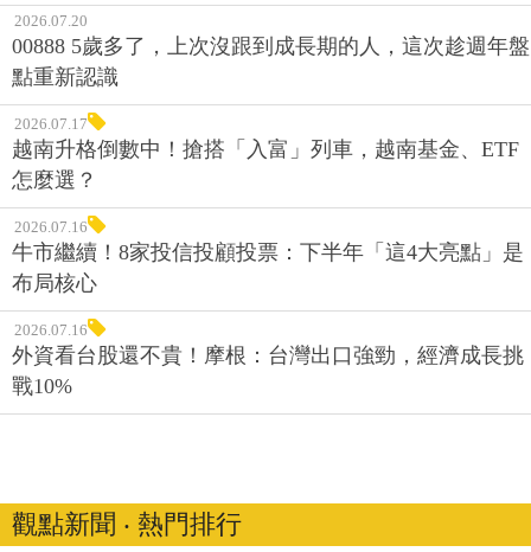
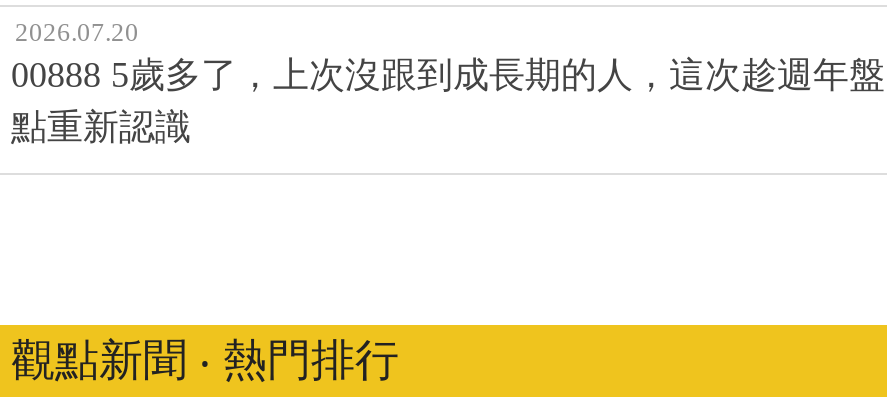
[12,115,524,398] 2026.07.17 | 越南升格倒數中！搶搭「入富」列車，越南基金、ETF | 怎麼選？ | 2026.07.16 | 牛市繼續！8家投信投顧投票：下半年「這4大亮點」是 | 布局核心 | 2026.07.16 | 外資看台股還不貴！摩根：台灣出口強勁，經濟成長挑 | 戰10% -> none

